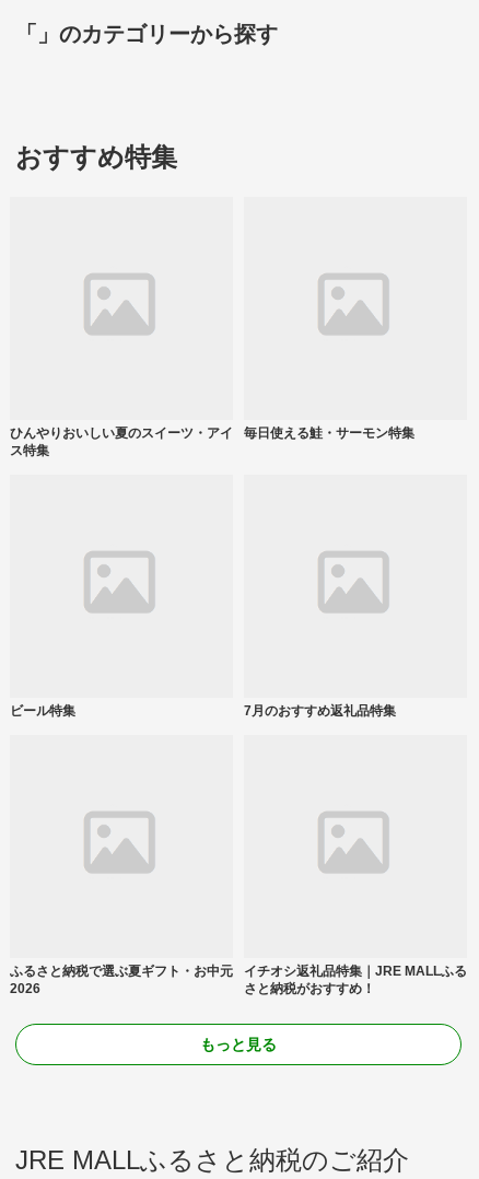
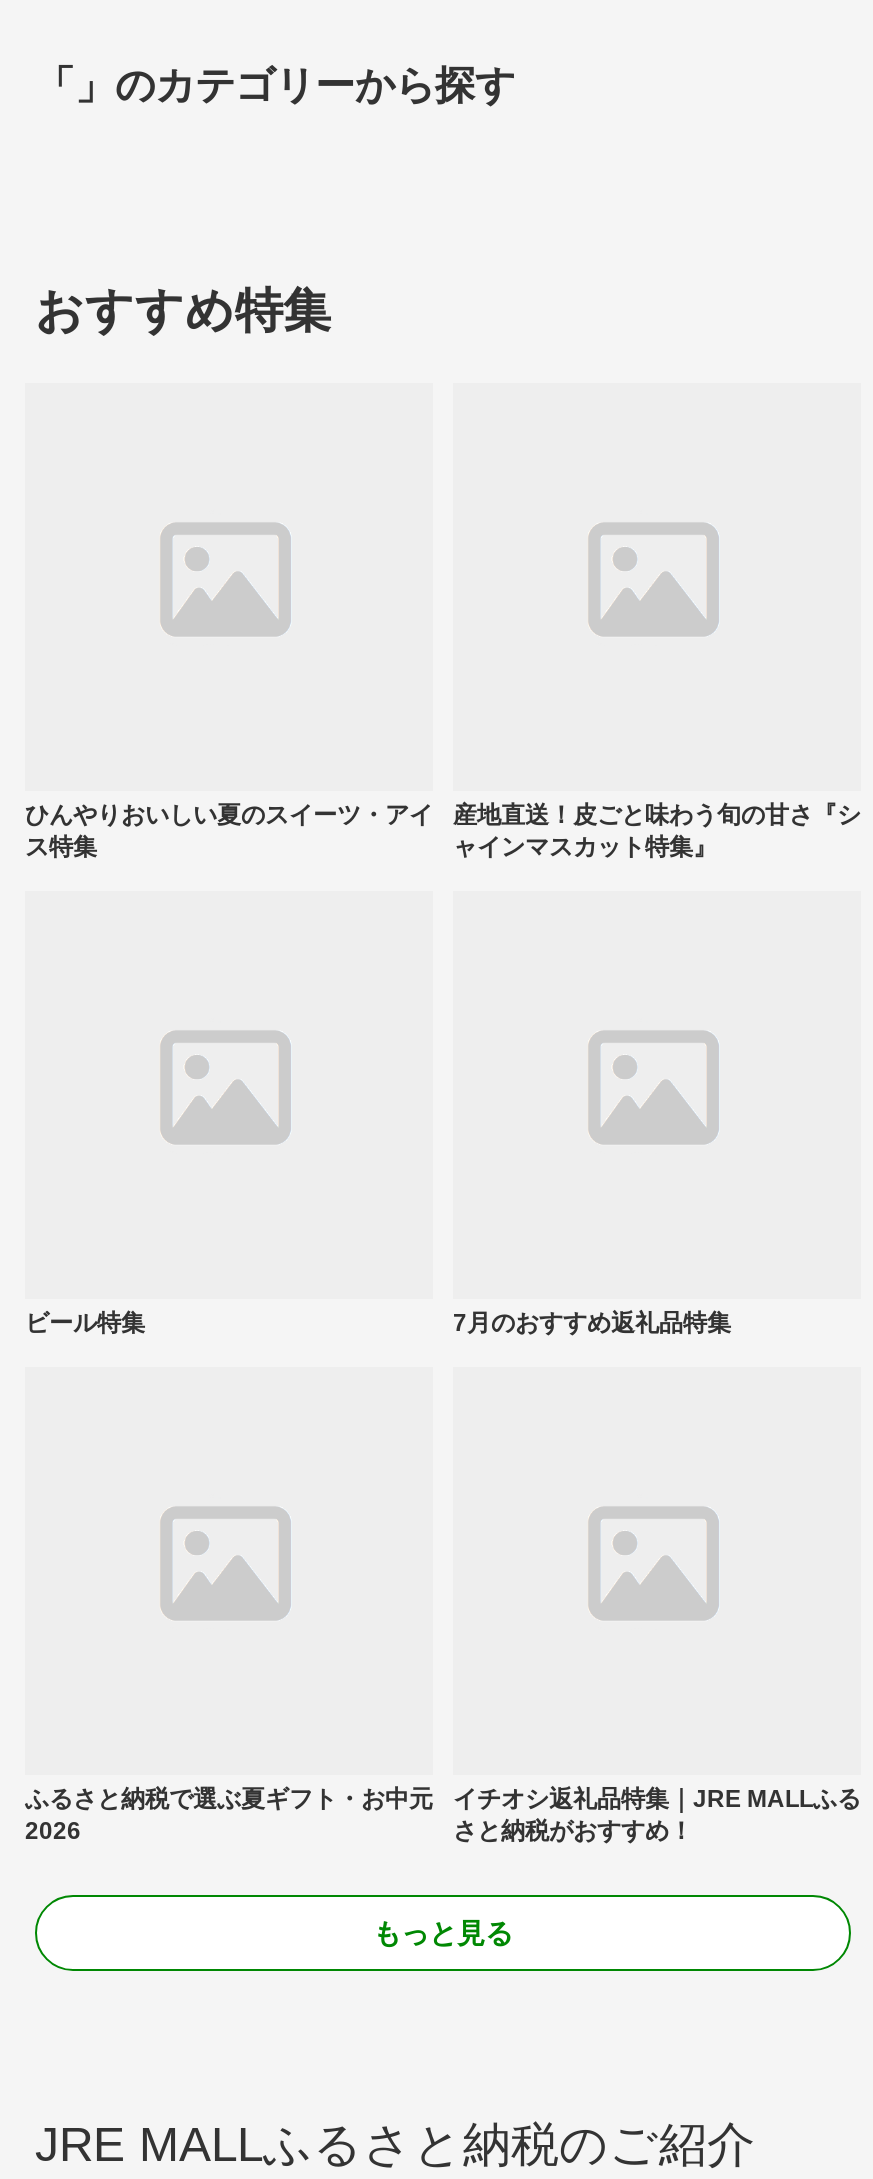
[244,425,414,440] 毎日使える鮭・サーモン特集 -> [453,800,861,860] 産地直送！皮ごと味わう旬の甘さ『シ | ャインマスカット特集』

